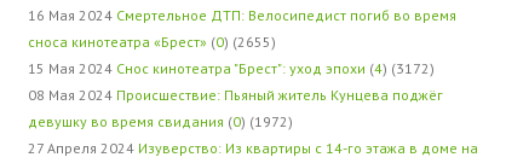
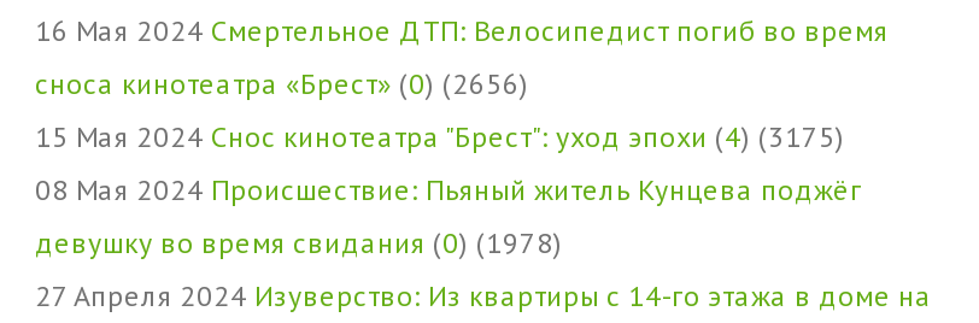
[28,32,276,50] сноса кинотеатра «Брест» (0) (2655) -> [35,64,529,100] сноса кинотеатра «Брест» (0) (2656)
[28,59,435,77] 15 Мая 2024 Снос кинотеатра "Брест": уход эпохи (4) (3172) -> [35,117,845,153] 15 Мая 2024 Снос кинотеатра "Брест": уход эпохи (4) (3175)
[28,112,293,130] девушку во время свидания (0) (1972) -> [35,223,563,259] девушку во время свидания (0) (1978)

